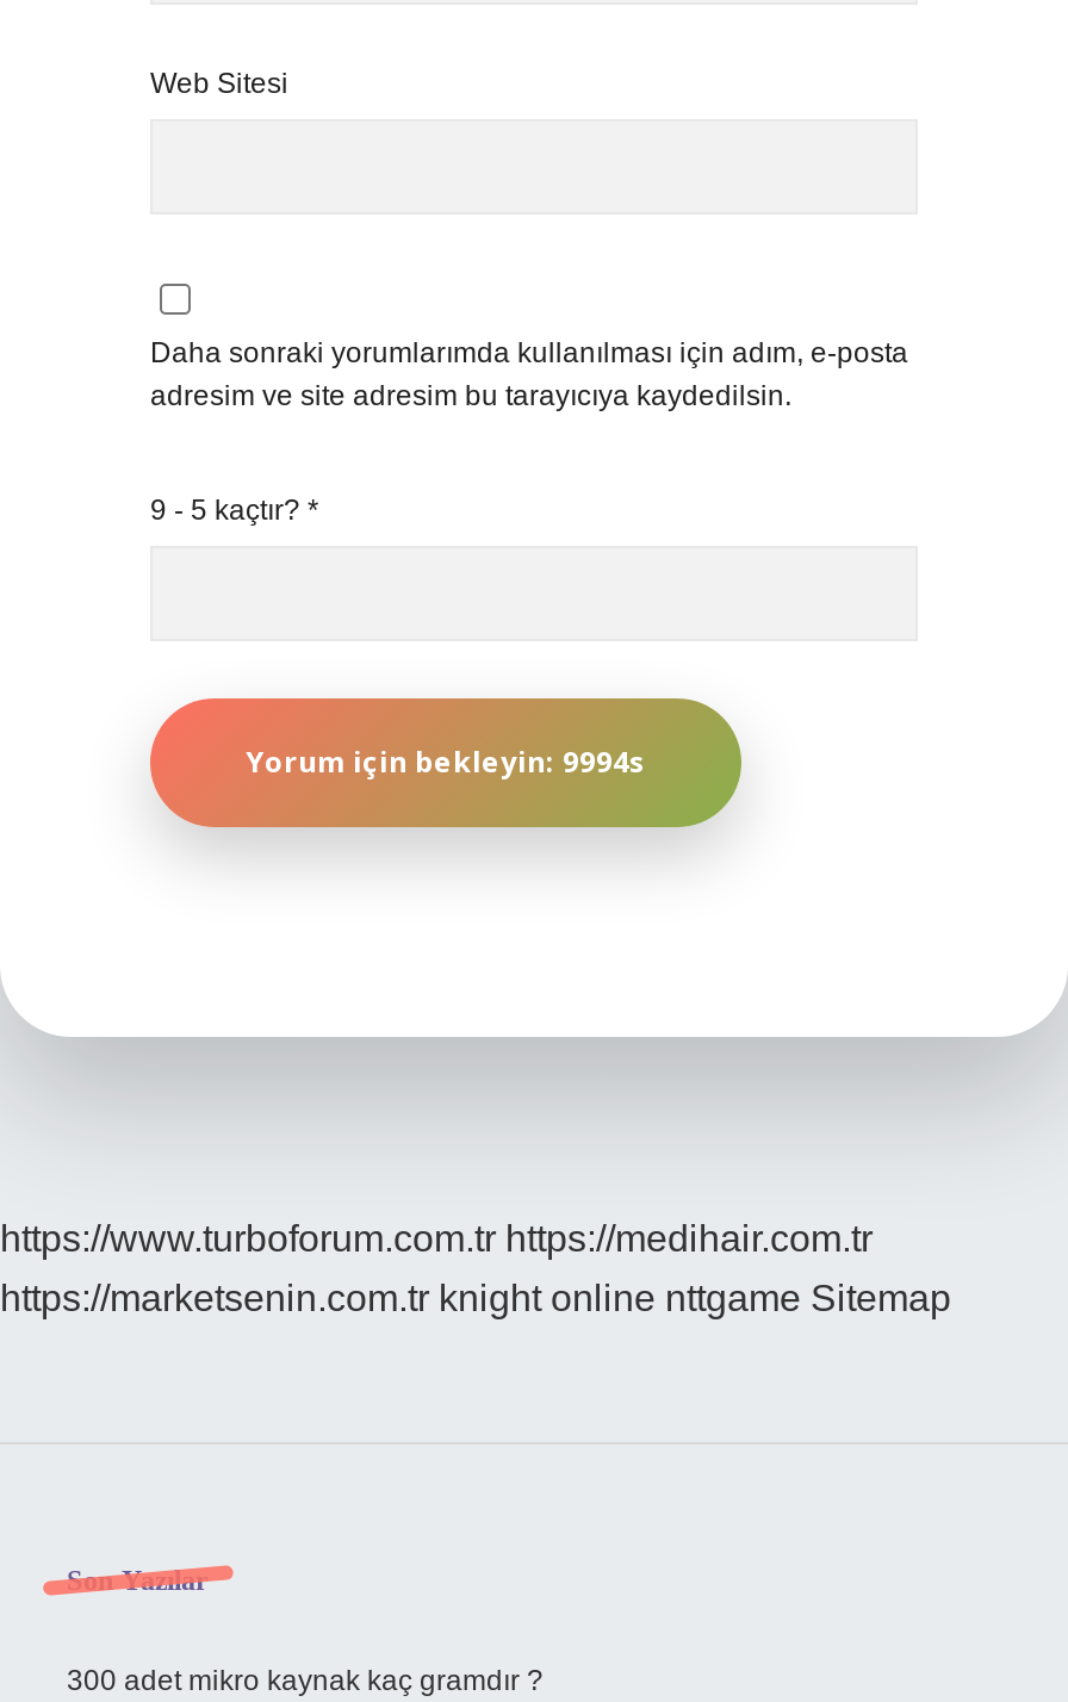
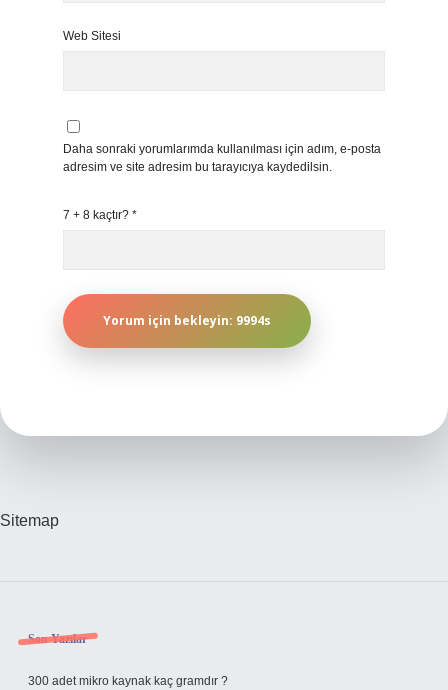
[150,493,319,527] 9 - 5 kaçtır? * -> [63,208,137,222] 7 + 8 kaçtır? *
[0,1218,951,1318] https://www.turboforum.com.tr https://medihair.com.tr | https://marketsenin.com.tr knight online nttgame Sitemap -> [0,512,59,529] Sitemap

